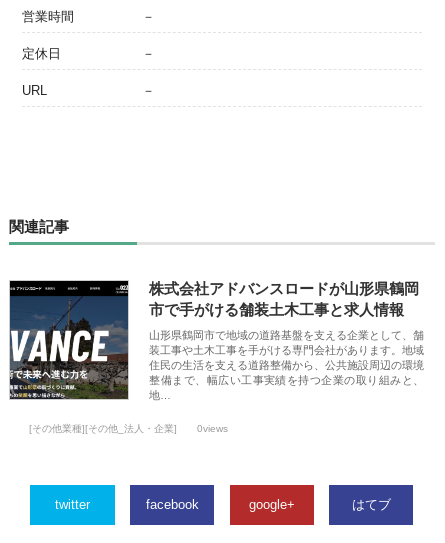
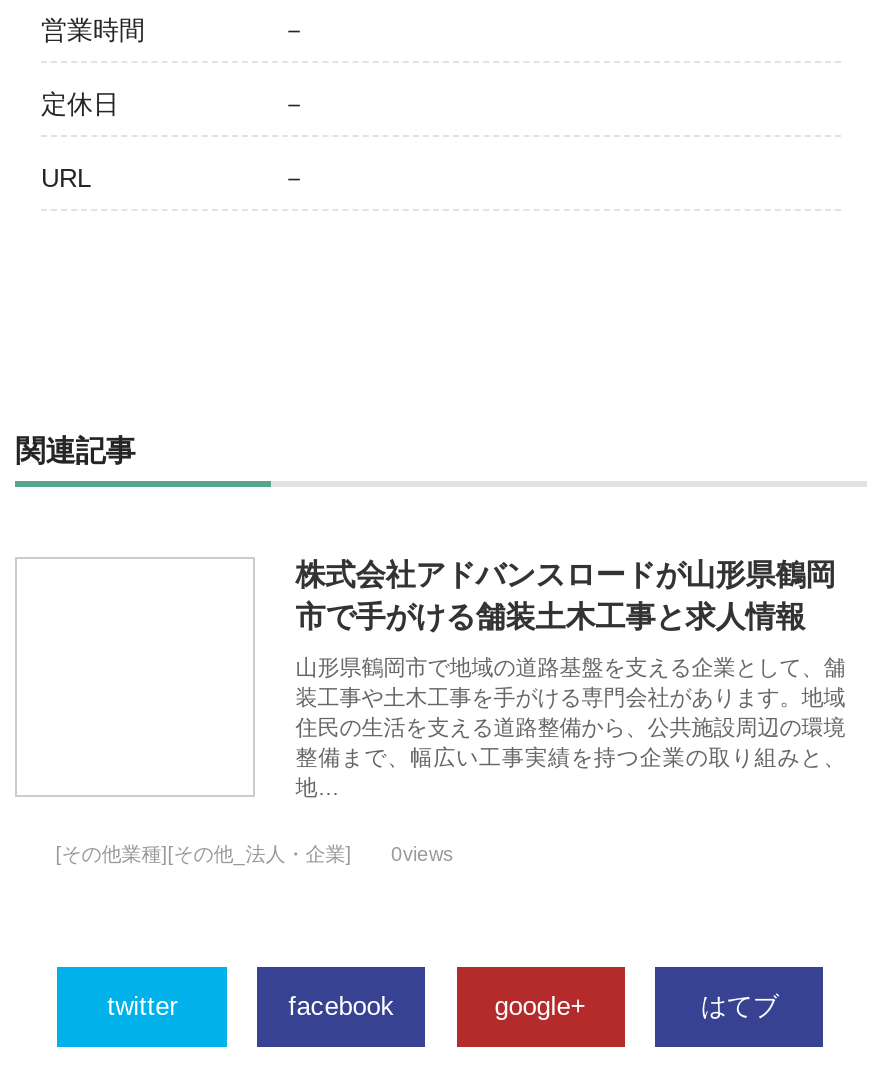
[9,280,129,400] [image] -> none

